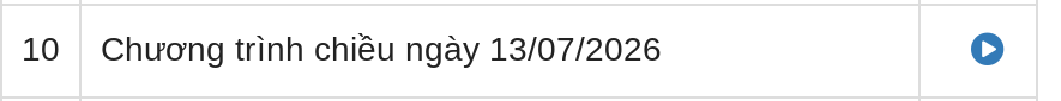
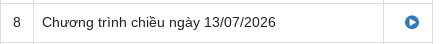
[22,29,662,67] 10 Chương trình chiều ngày 13/07/2026 -> [13,14,276,30] 8 Chương trình chiều ngày 13/07/2026

